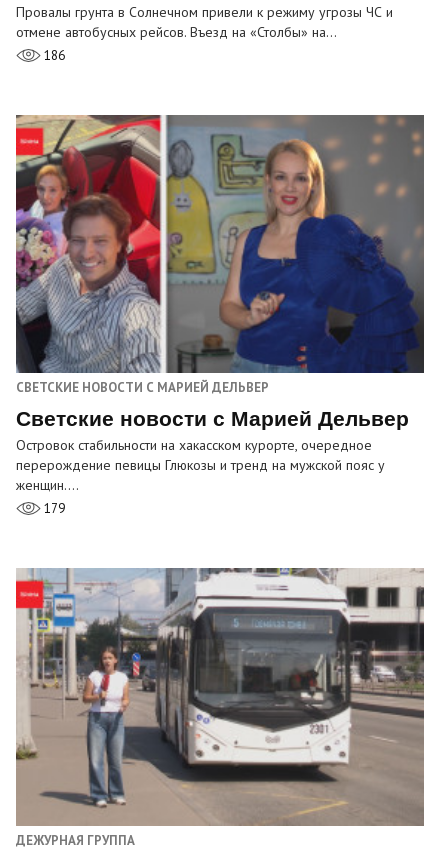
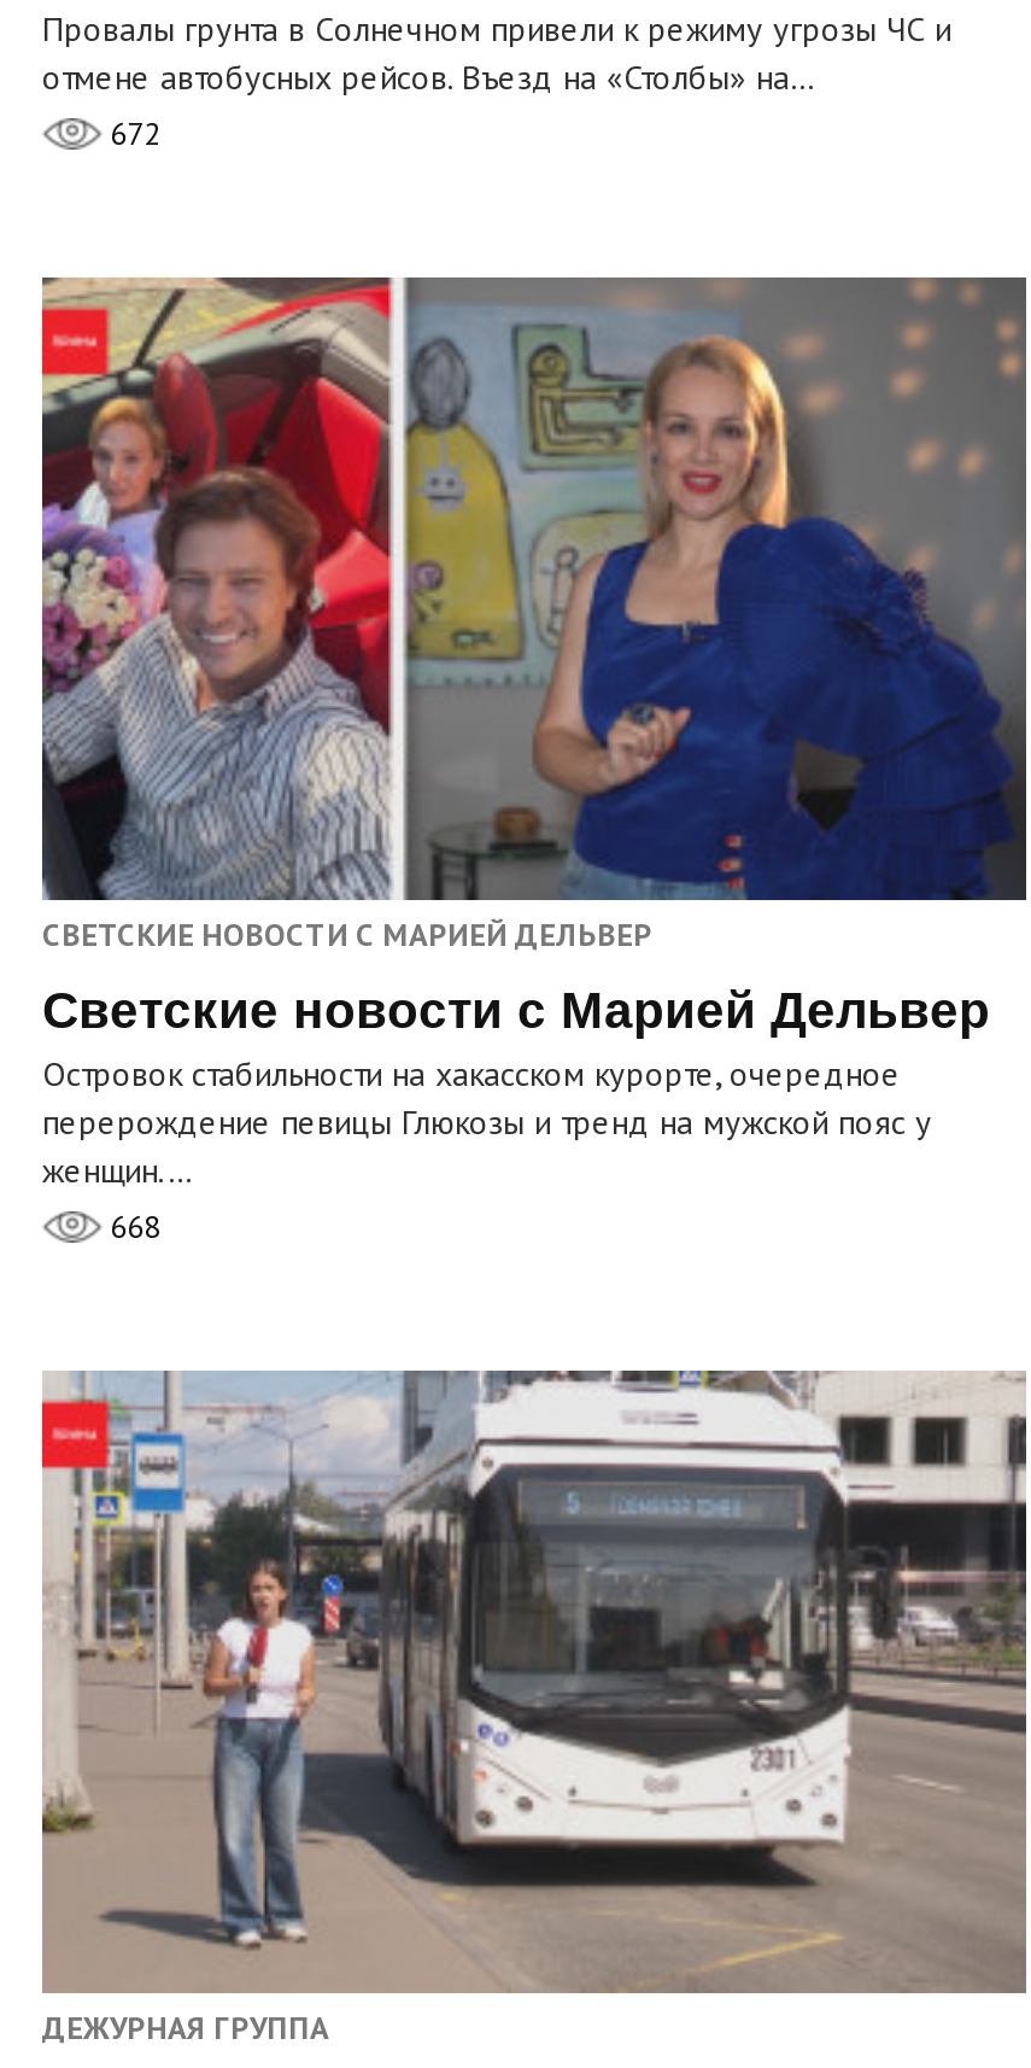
[41,47,65,64] 186 -> [102,114,160,155] 672
[41,500,65,517] 179 -> [102,1207,160,1248] 668

